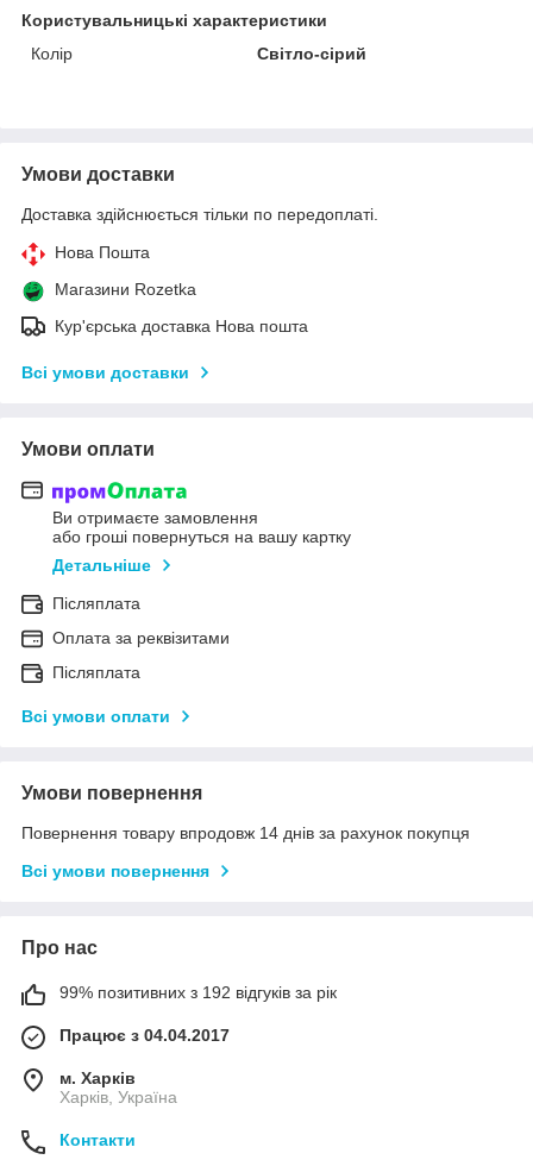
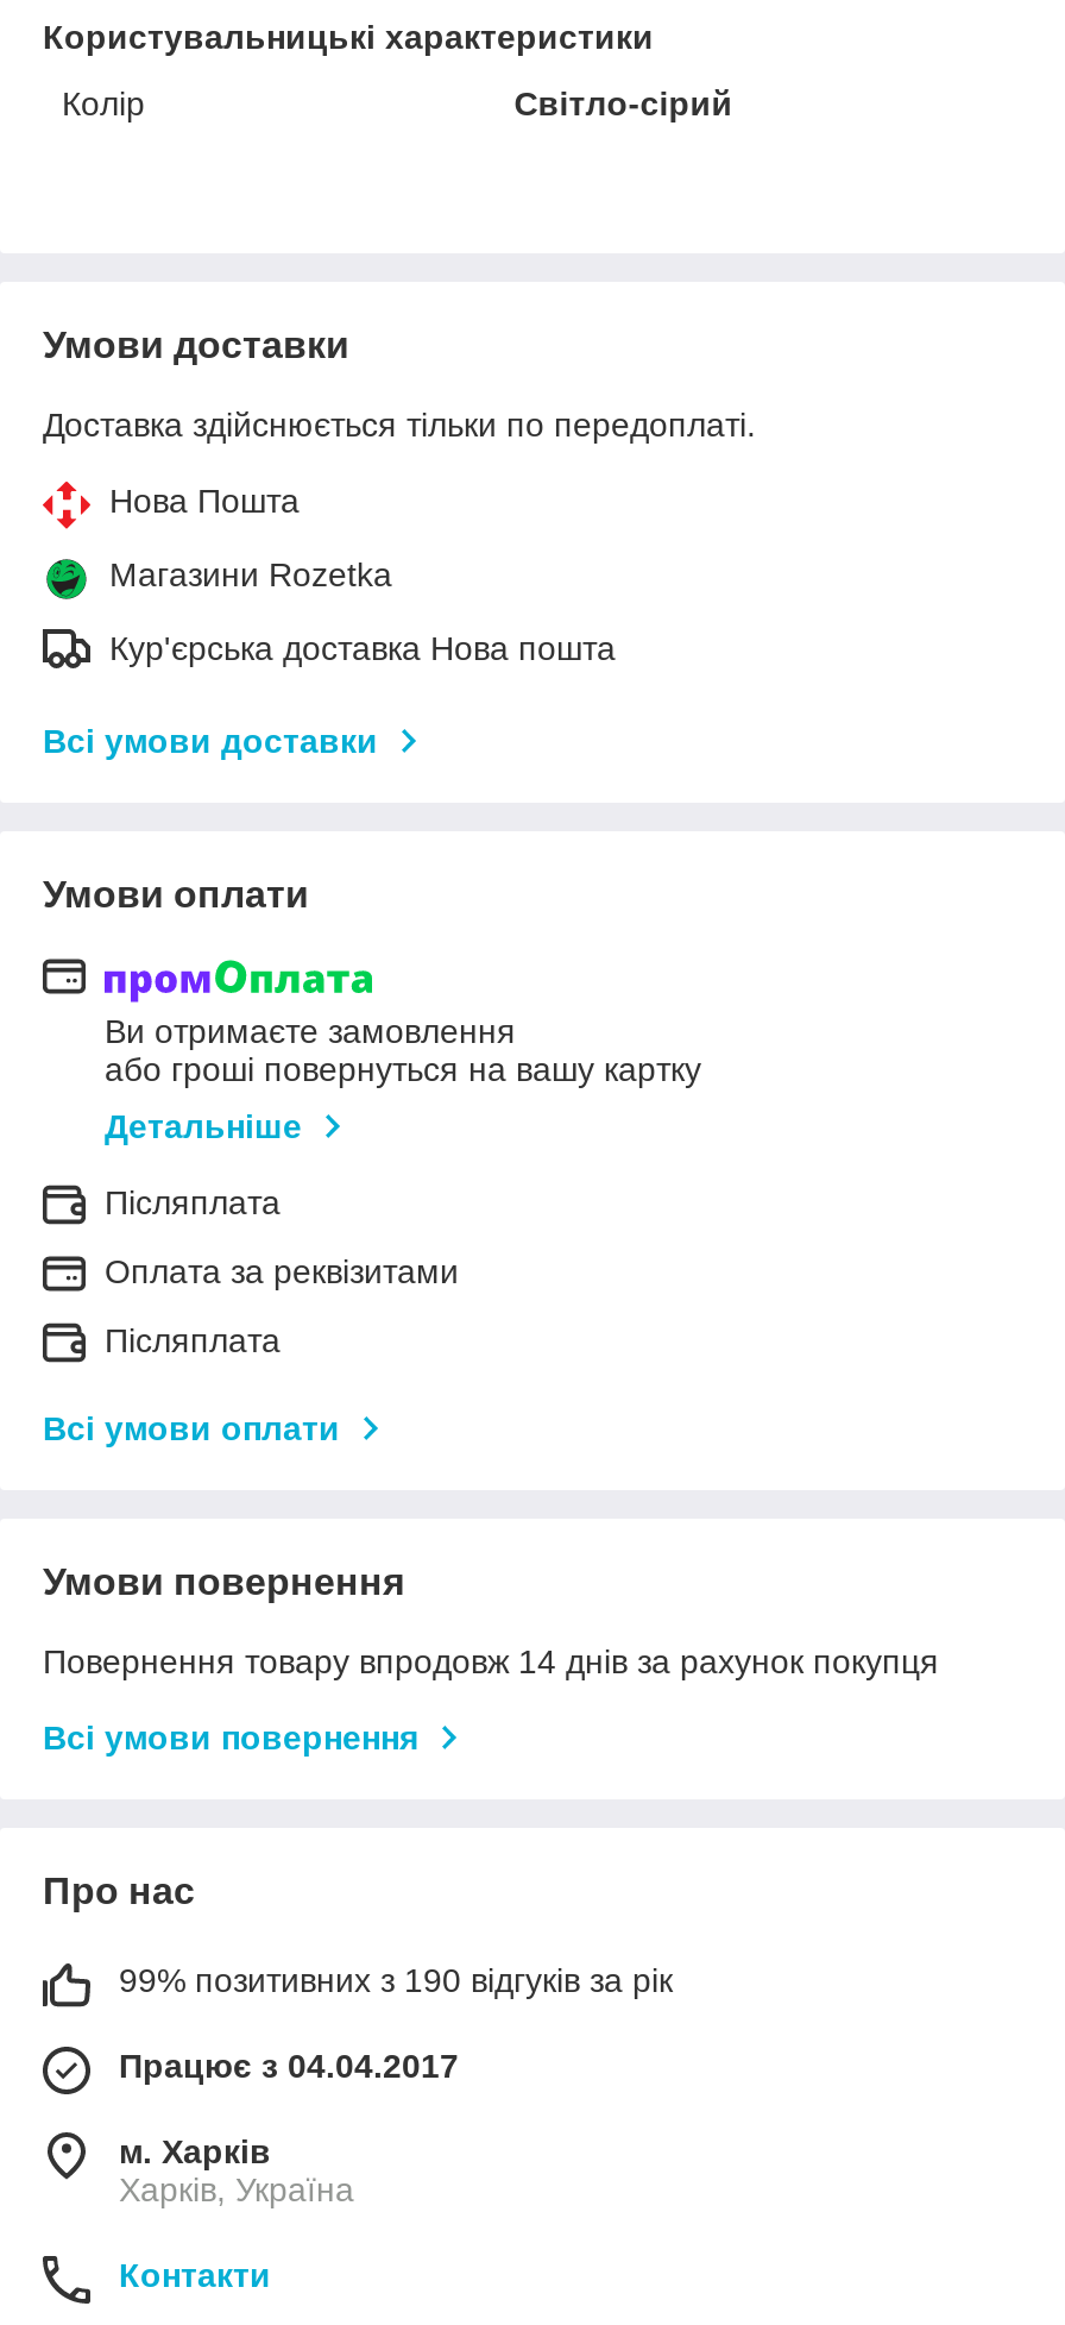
[59,983,337,1002] 99% позитивних з 192 відгуків за рік -> [119,1962,673,2000] 99% позитивних з 190 відгуків за рік

